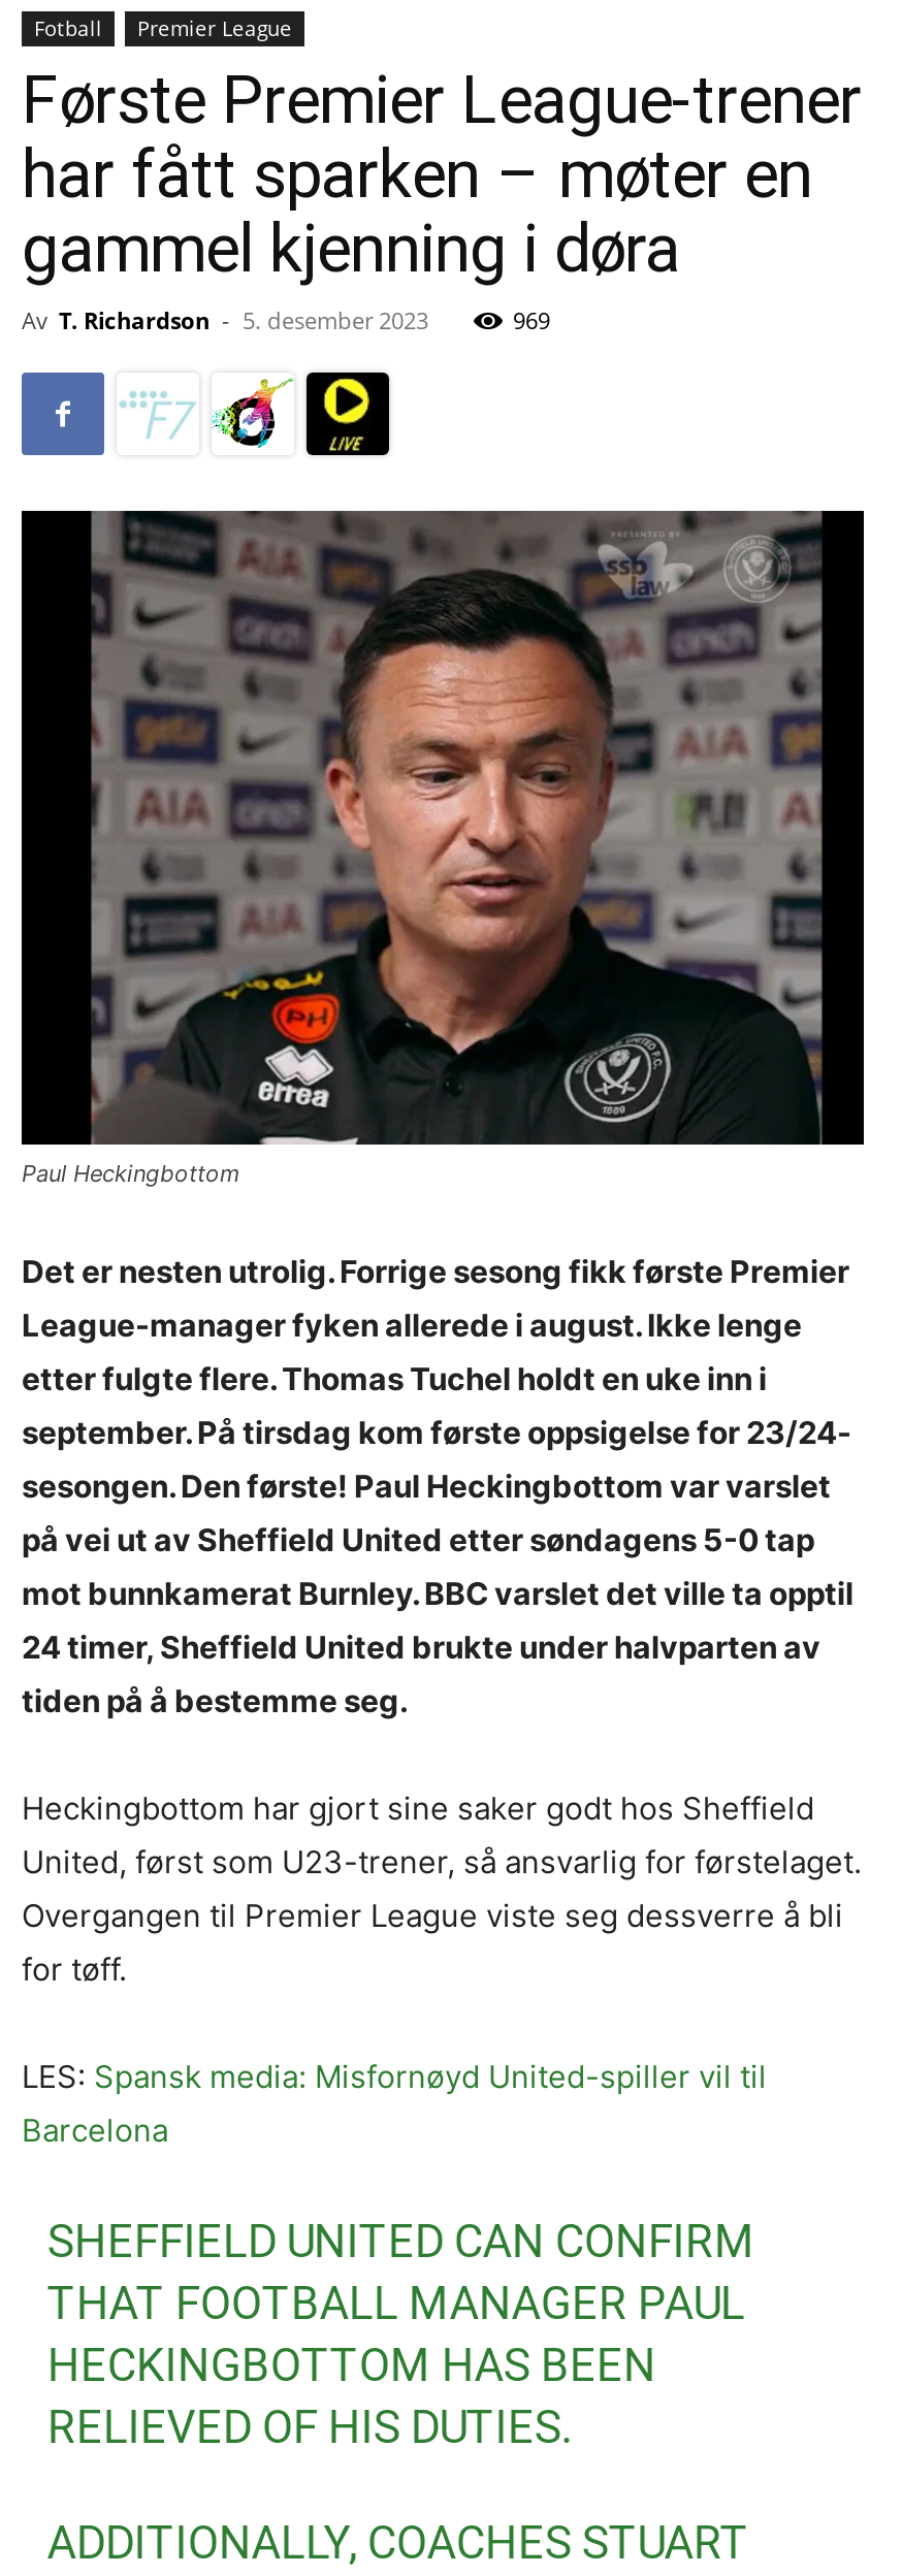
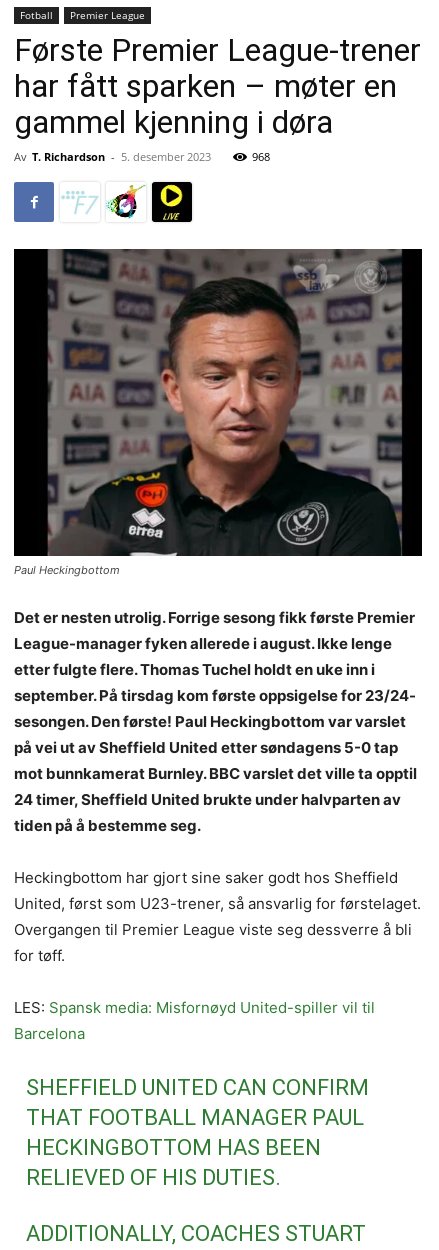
[513,304,550,335] 969 -> [252,149,270,164] 968

